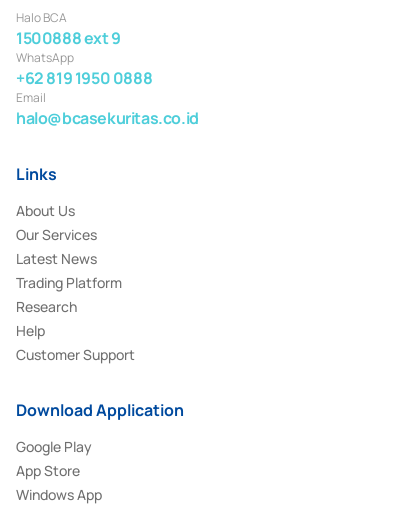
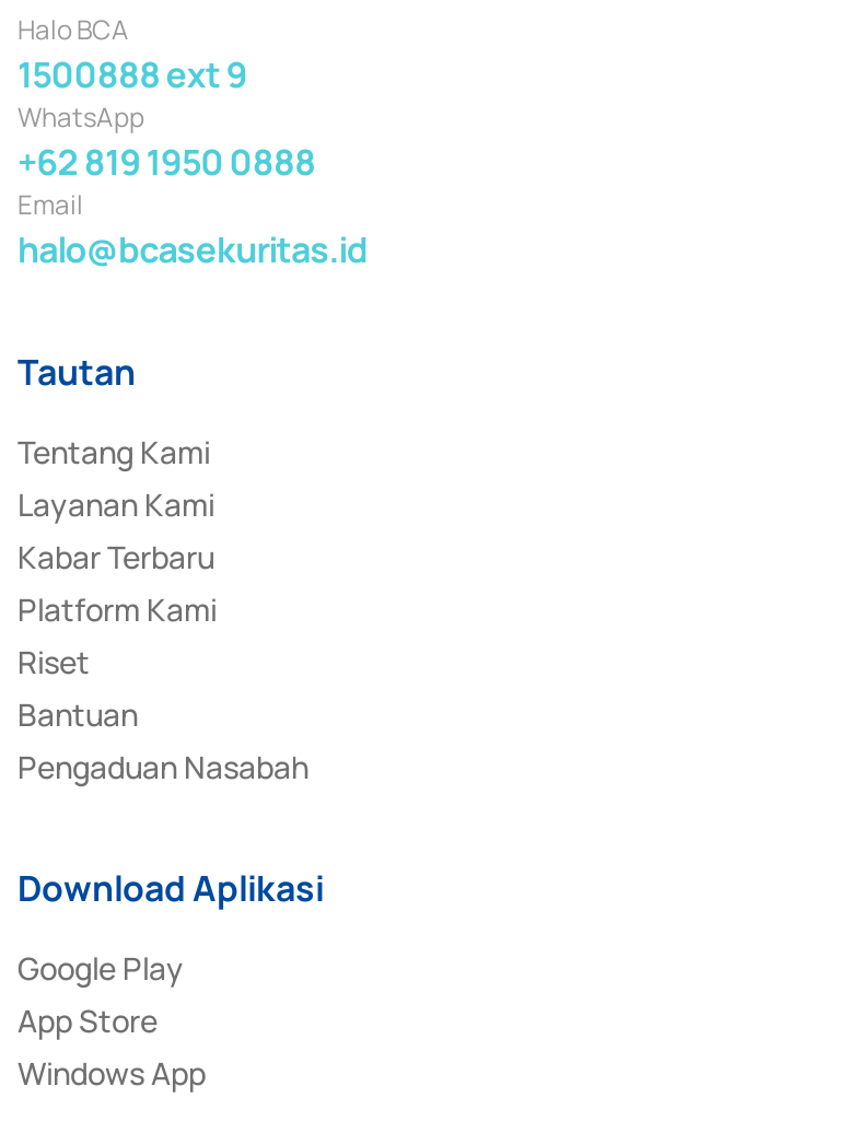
[16,107,199,129] halo@bcasekuritas.co.id -> [18,225,368,273] halo@bcasekuritas.id
[16,163,57,185] Links -> [18,348,136,396] Tautan
[16,201,135,364] About Us | Our Services | Latest News | Trading Platform | Research | Help | Customer Support -> [18,431,308,787] Tentang Kami | Layanan Kami | Kabar Terbaru | Platform Kami | Riset | Bantuan | Pengaduan Nasabah
[16,399,184,421] Download Application -> [18,864,324,912] Download Aplikasi

